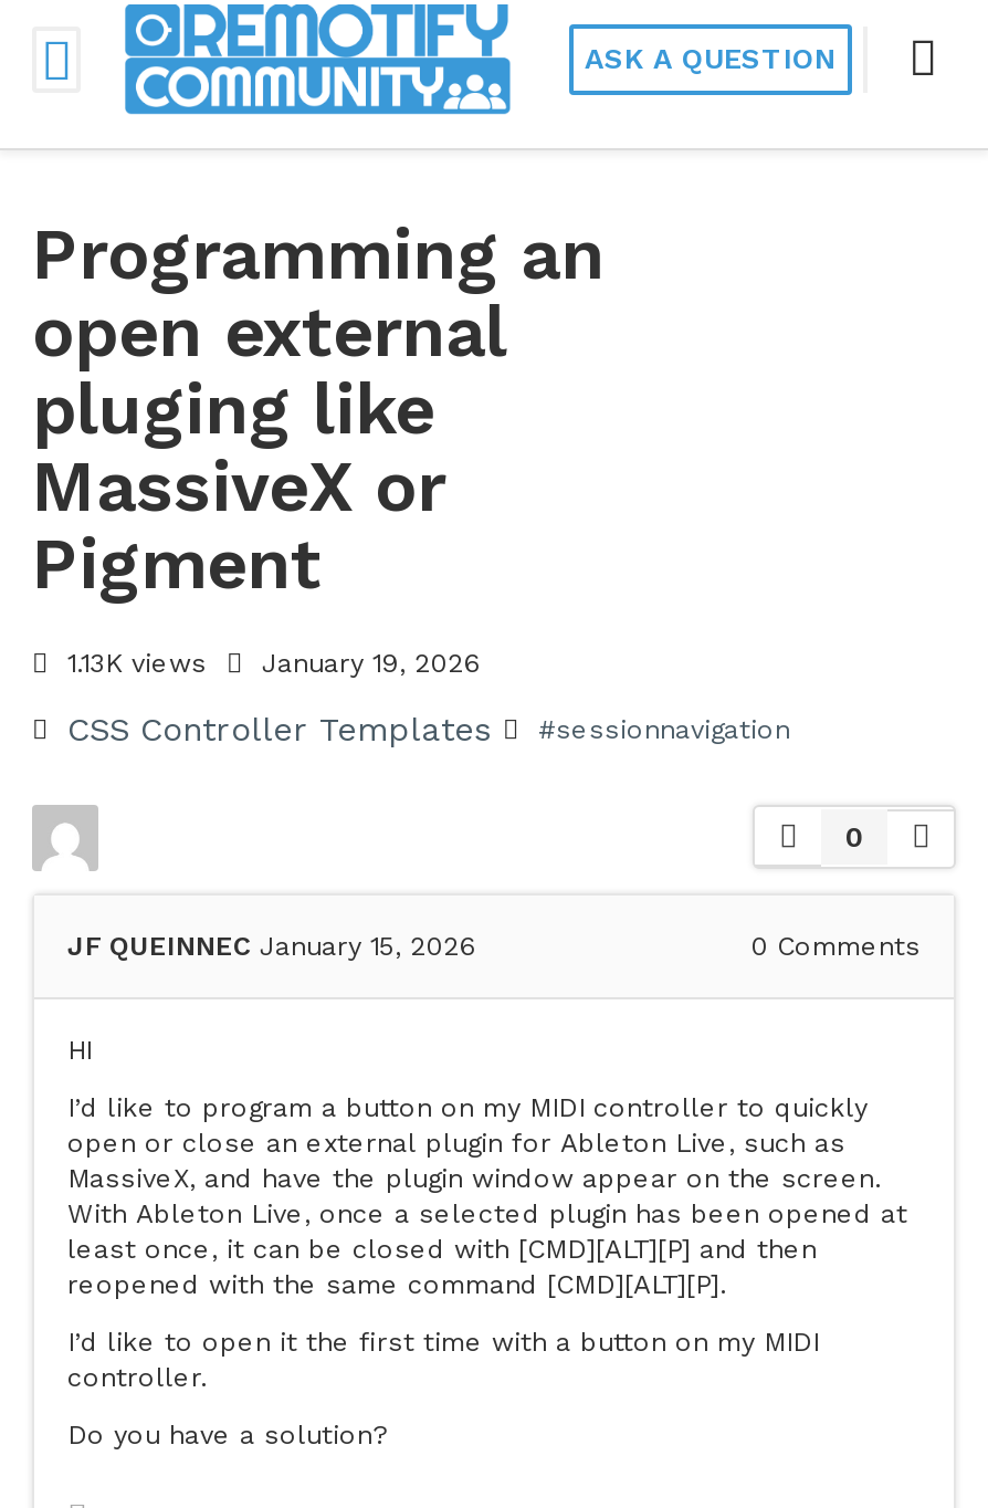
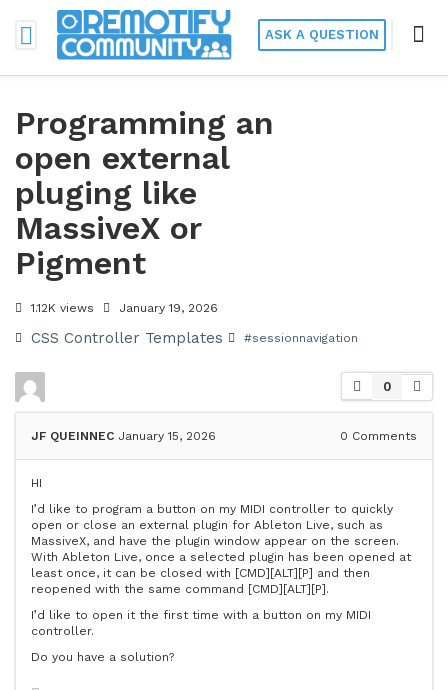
[67,648,481,679] 1.13K views January 19, 2026 -> [31,301,218,315] 1.12K views January 19, 2026

